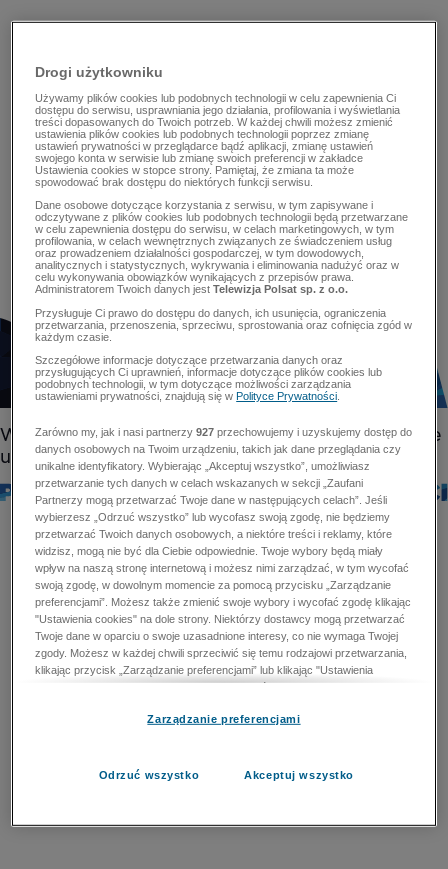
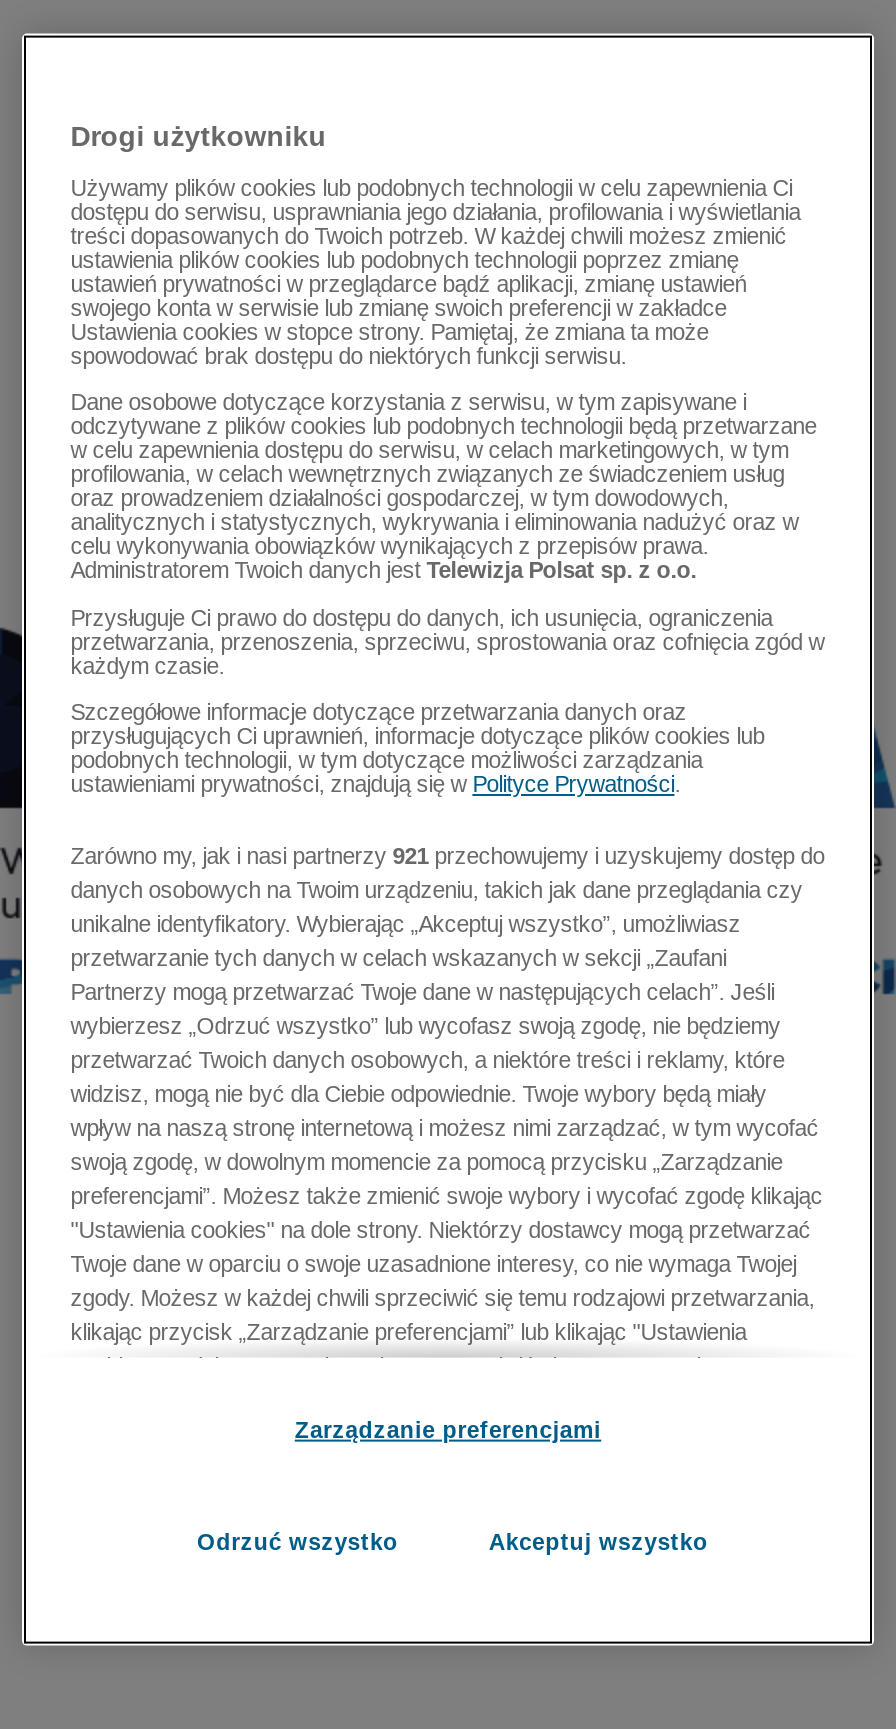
[35,425,412,437] Zarówno my, jak i nasi partnerzy 927 przechowujemy i uzyskujemy dostęp do -> [70,843,824,867] Zarówno my, jak i nasi partnerzy 921 przechowujemy i uzyskujemy dostęp do

